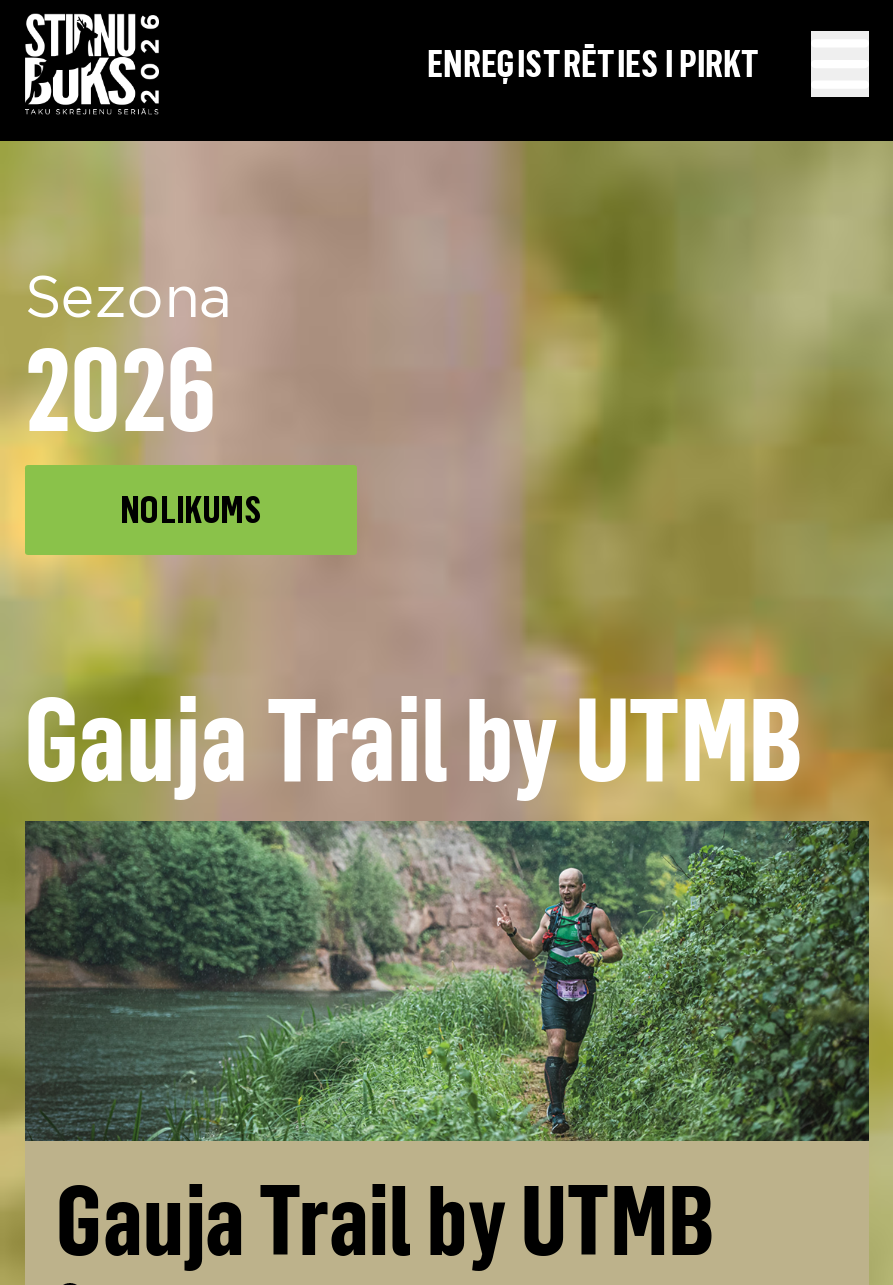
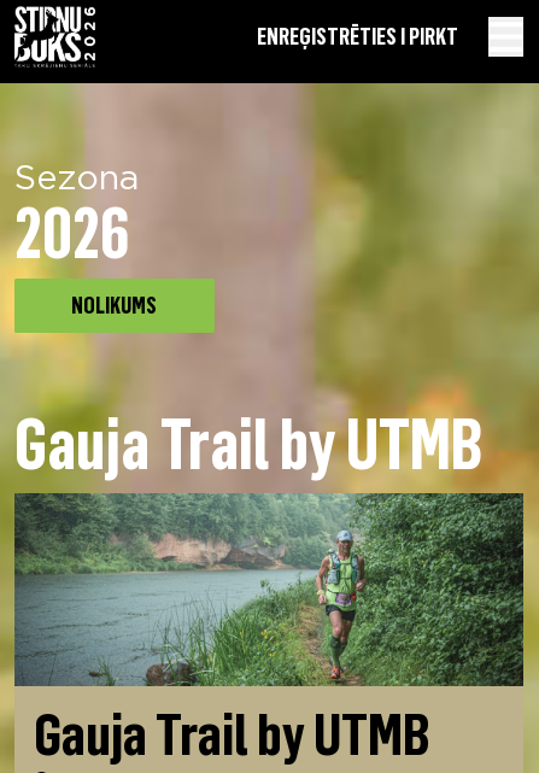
[25,819,869,1141] [image] -> [14,493,522,686] [image]

